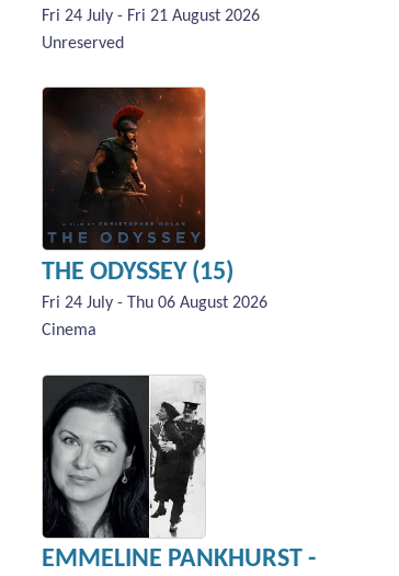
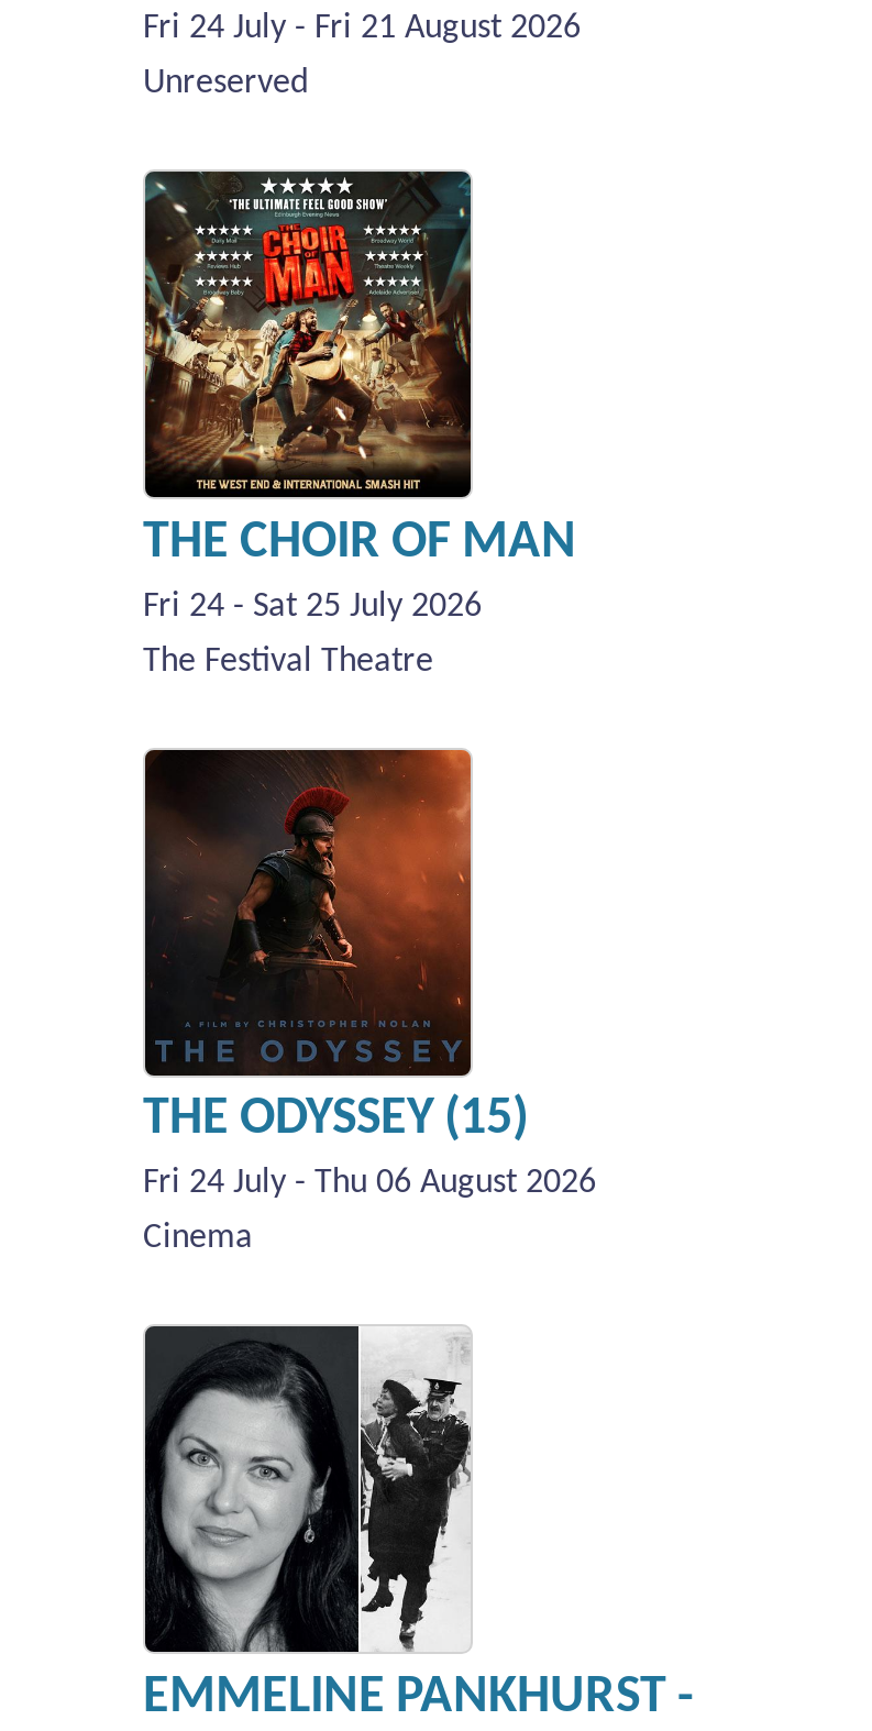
none -> [143,168,576,679] [image] | THE CHOIR OF MAN | Fri 24 - Sat 25 July 2026 | The Festival Theatre

